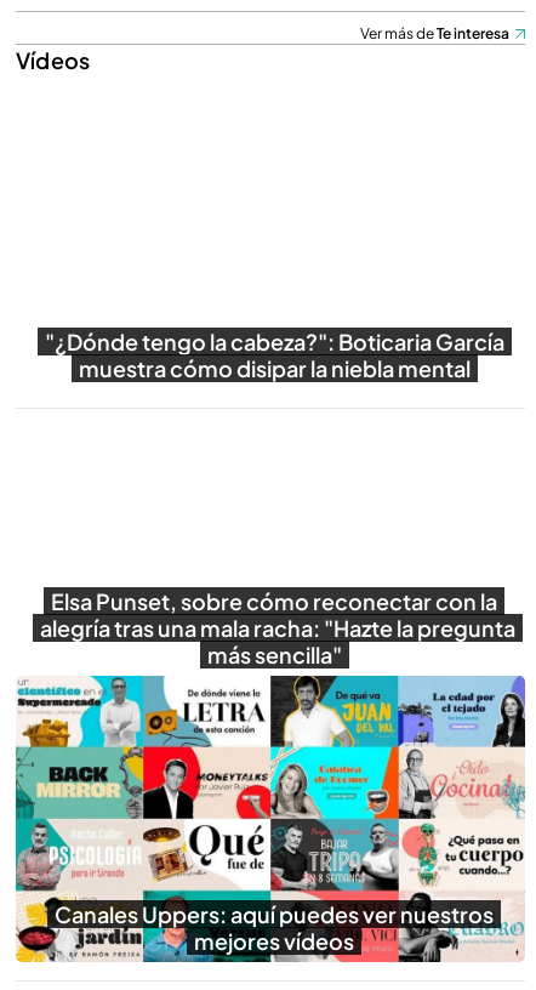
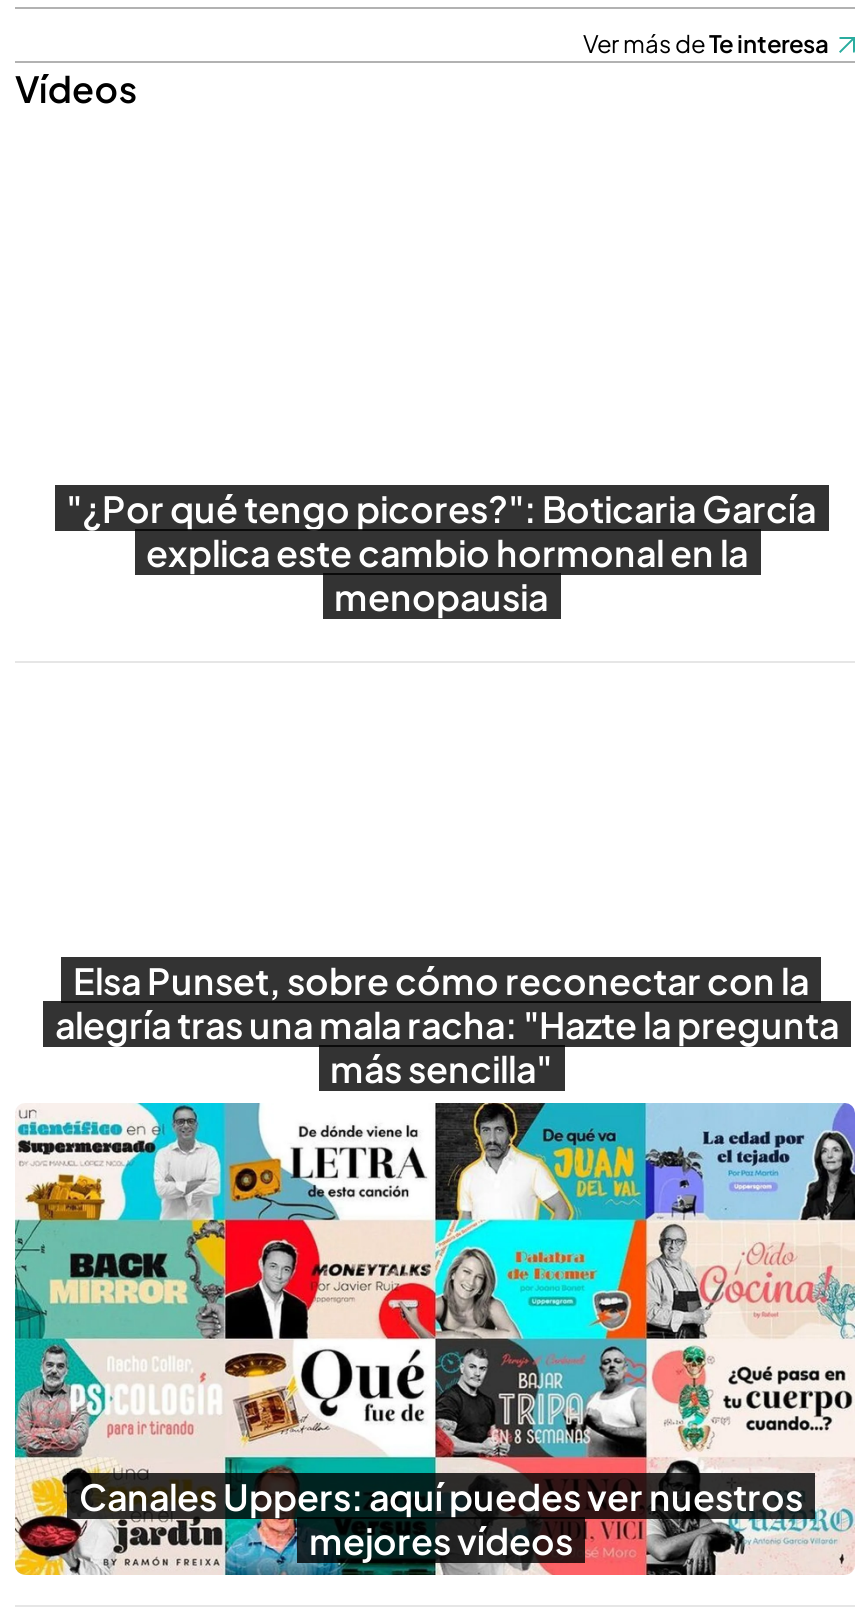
[44,327,504,382] "¿Dónde tengo la cabeza?": Boticaria García | muestra cómo disipar la niebla mental -> [66,484,816,618] "¿Por qué tengo picores?": Boticaria García | explica este cambio hormonal en la | menopausia

